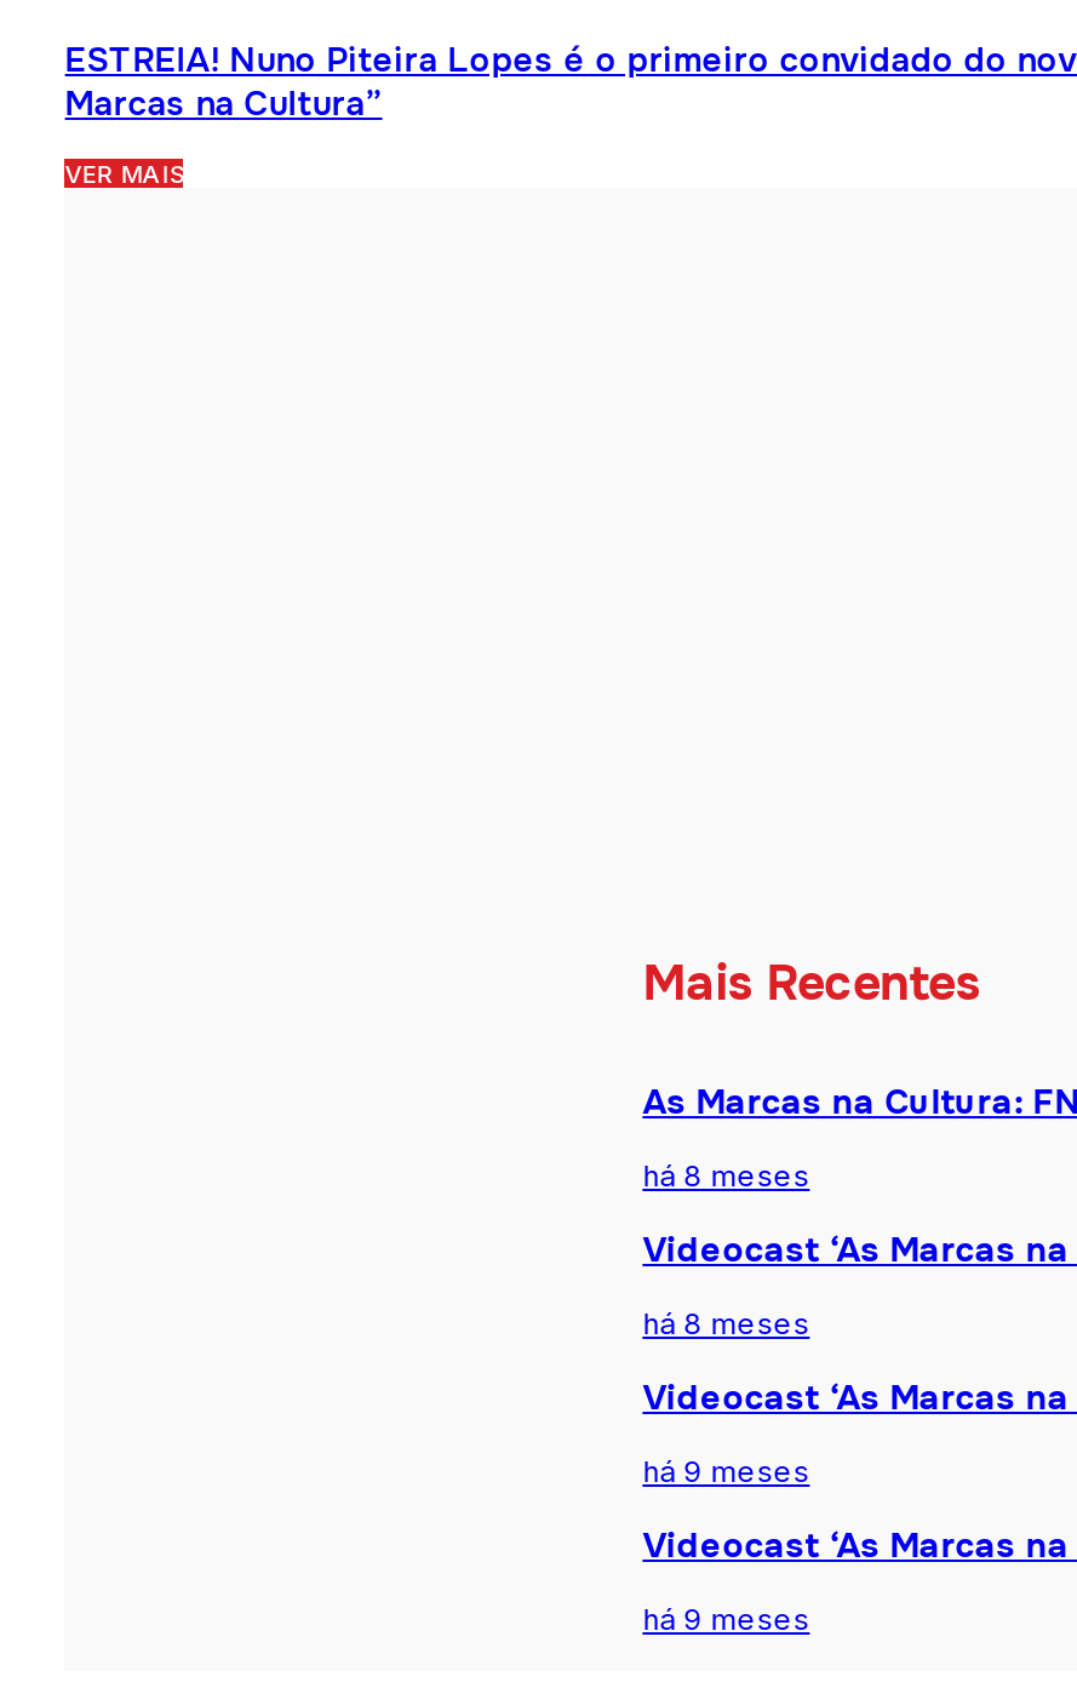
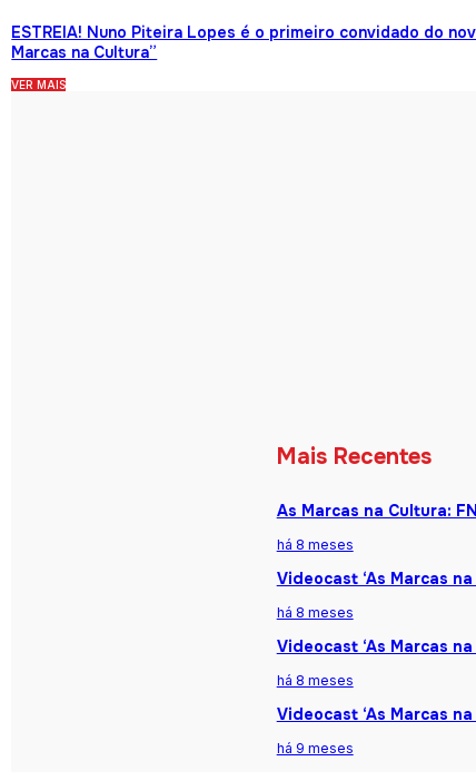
[643,1453,810,1489] há 9 meses -> [277,672,353,689] há 8 meses

